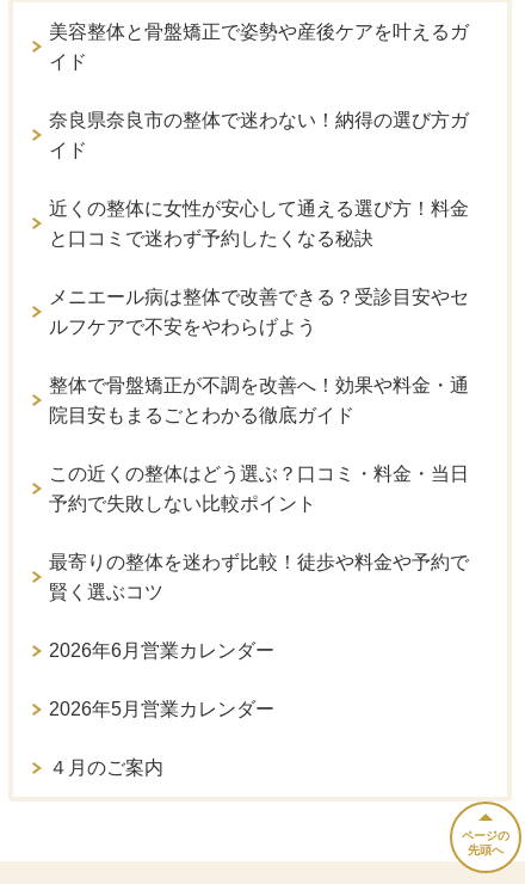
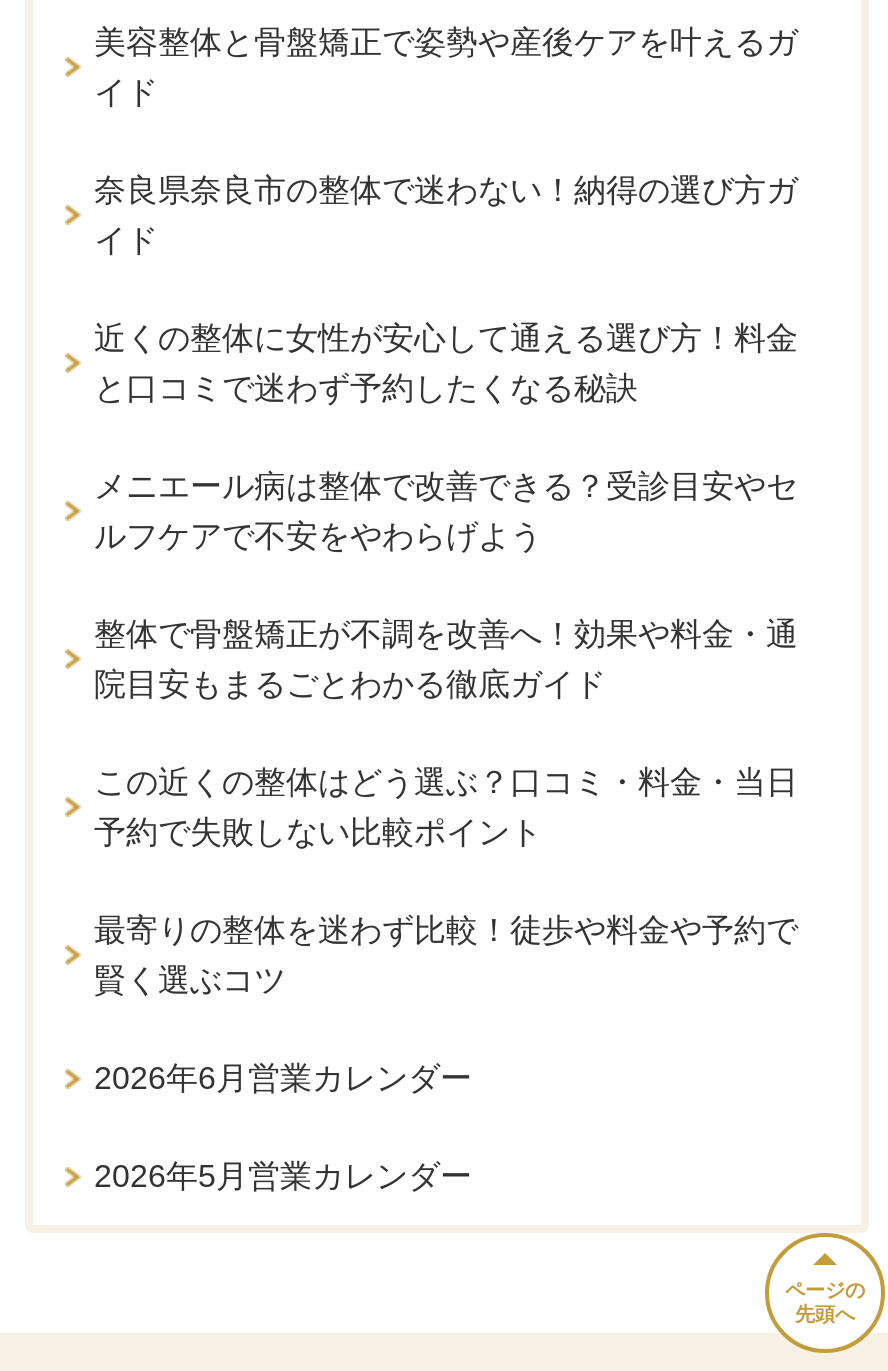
[50,757,164,777] ４月のご案内 -> none

